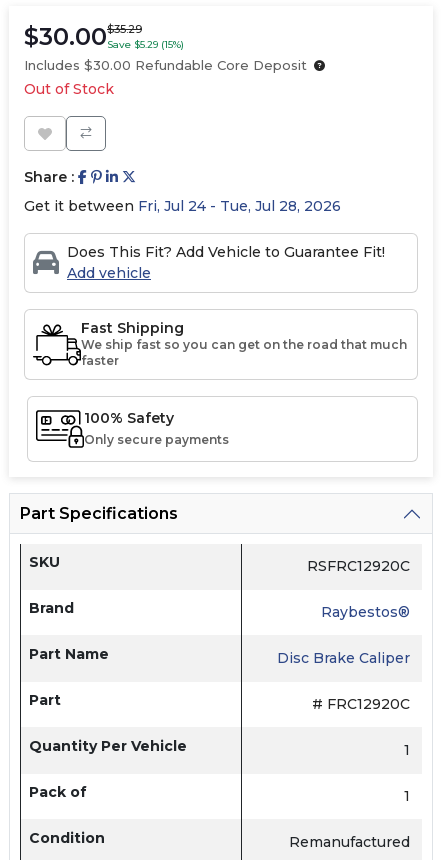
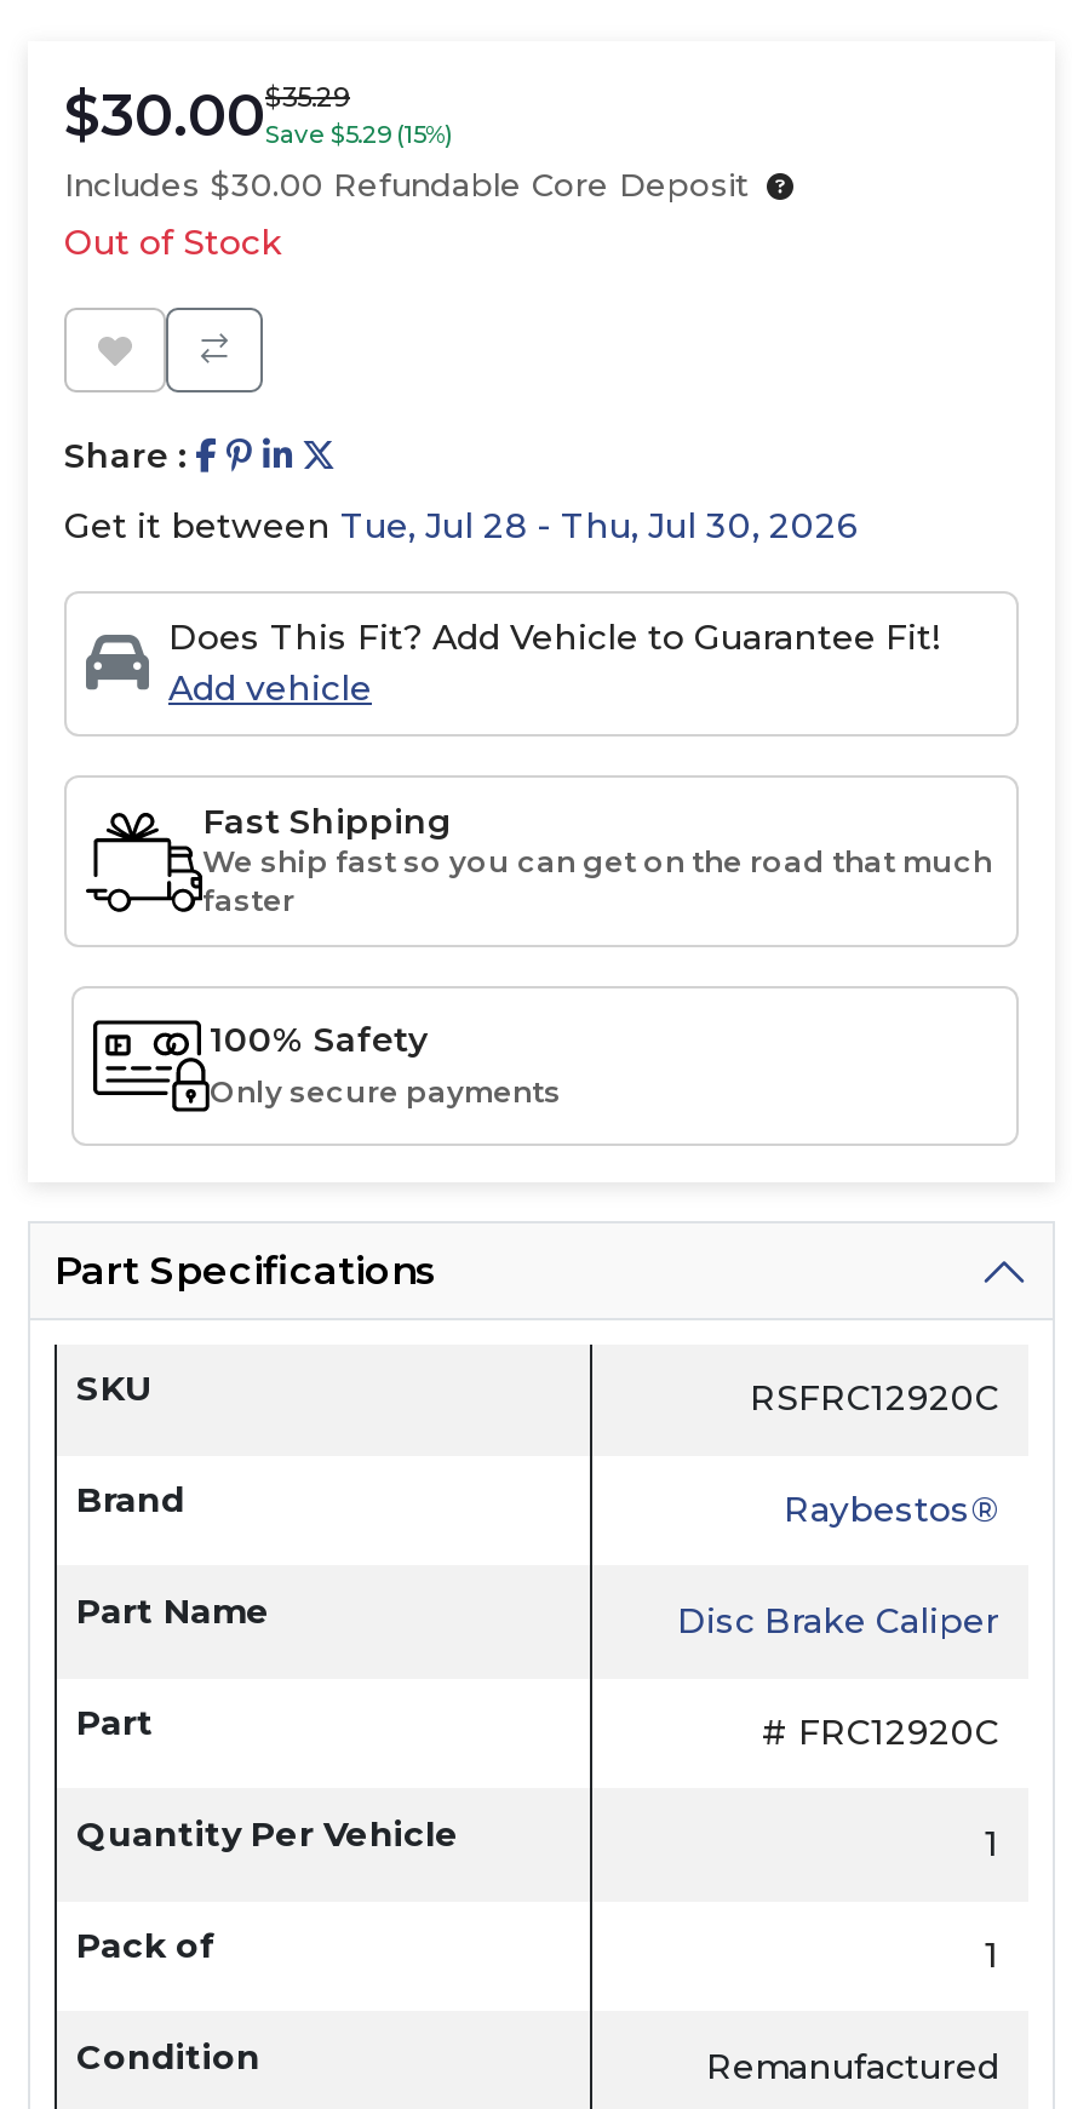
[24,197,341,215] Get it between Fri, Jul 24 - Tue, Jul 28, 2026 -> [64,504,859,548] Get it between Tue, Jul 28 - Thu, Jul 30, 2026

